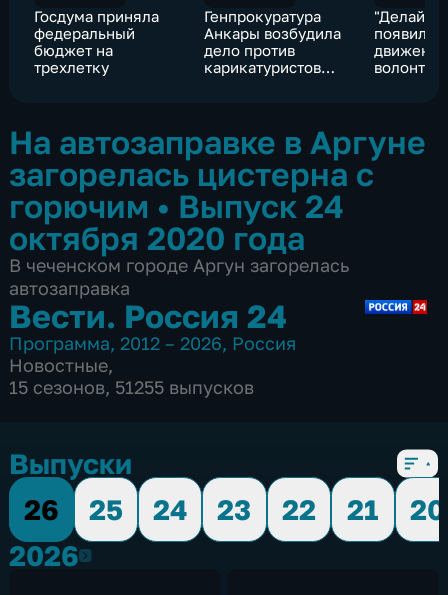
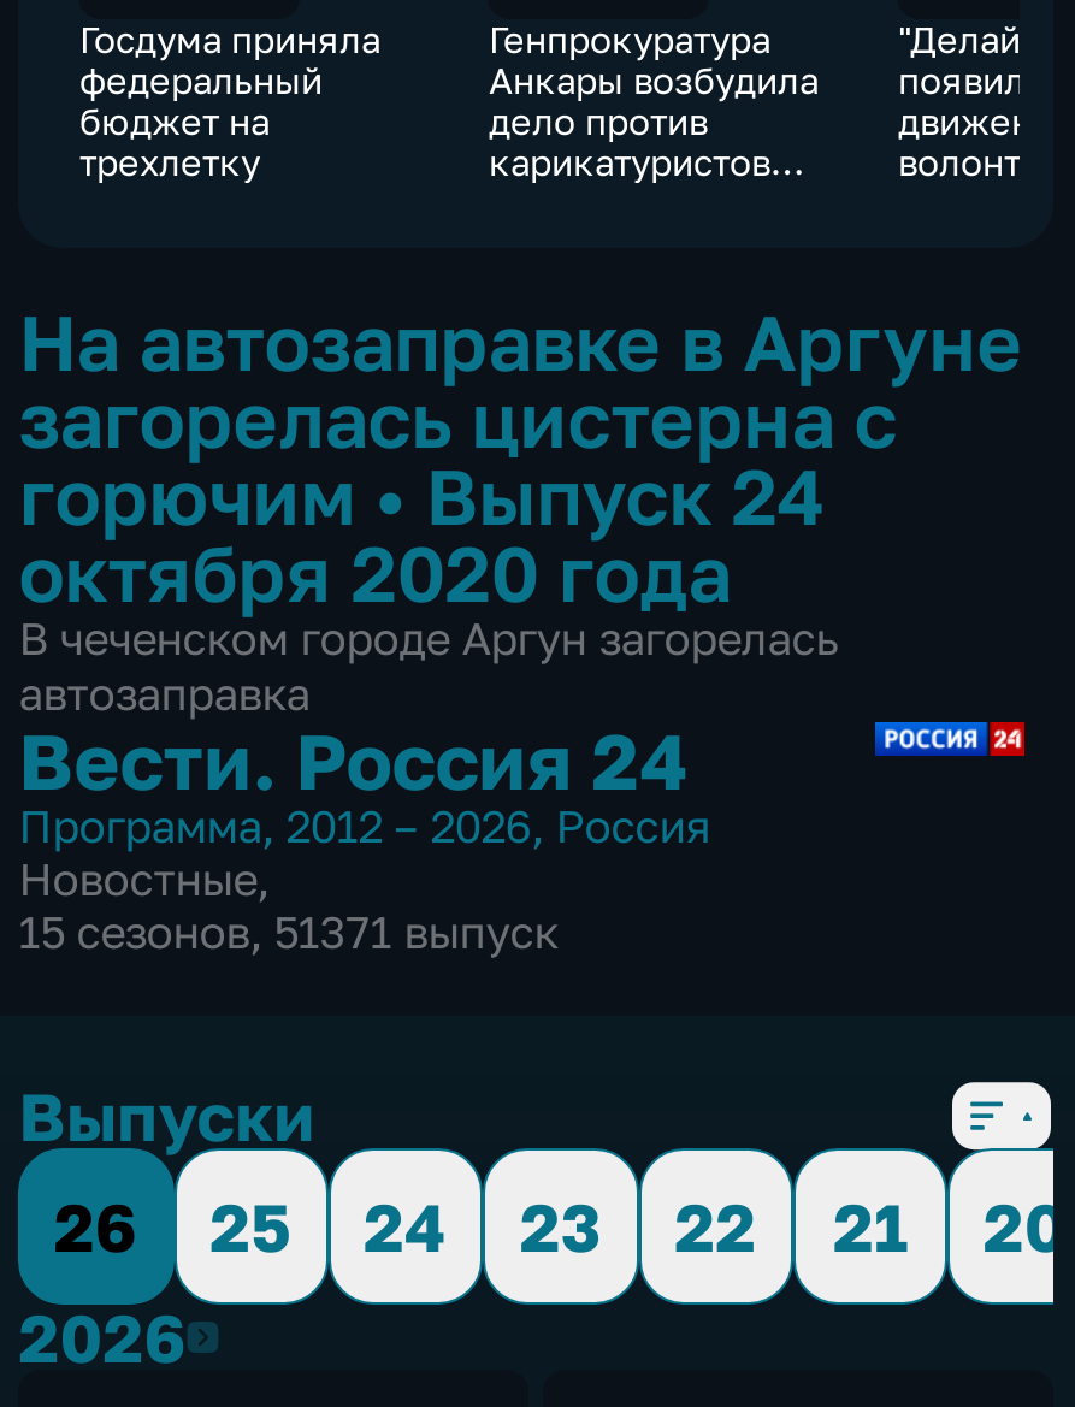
[9,376,254,398] 15 сезонов, 51255 выпусков -> [19,905,558,958] 15 сезонов, 51371 выпуск

